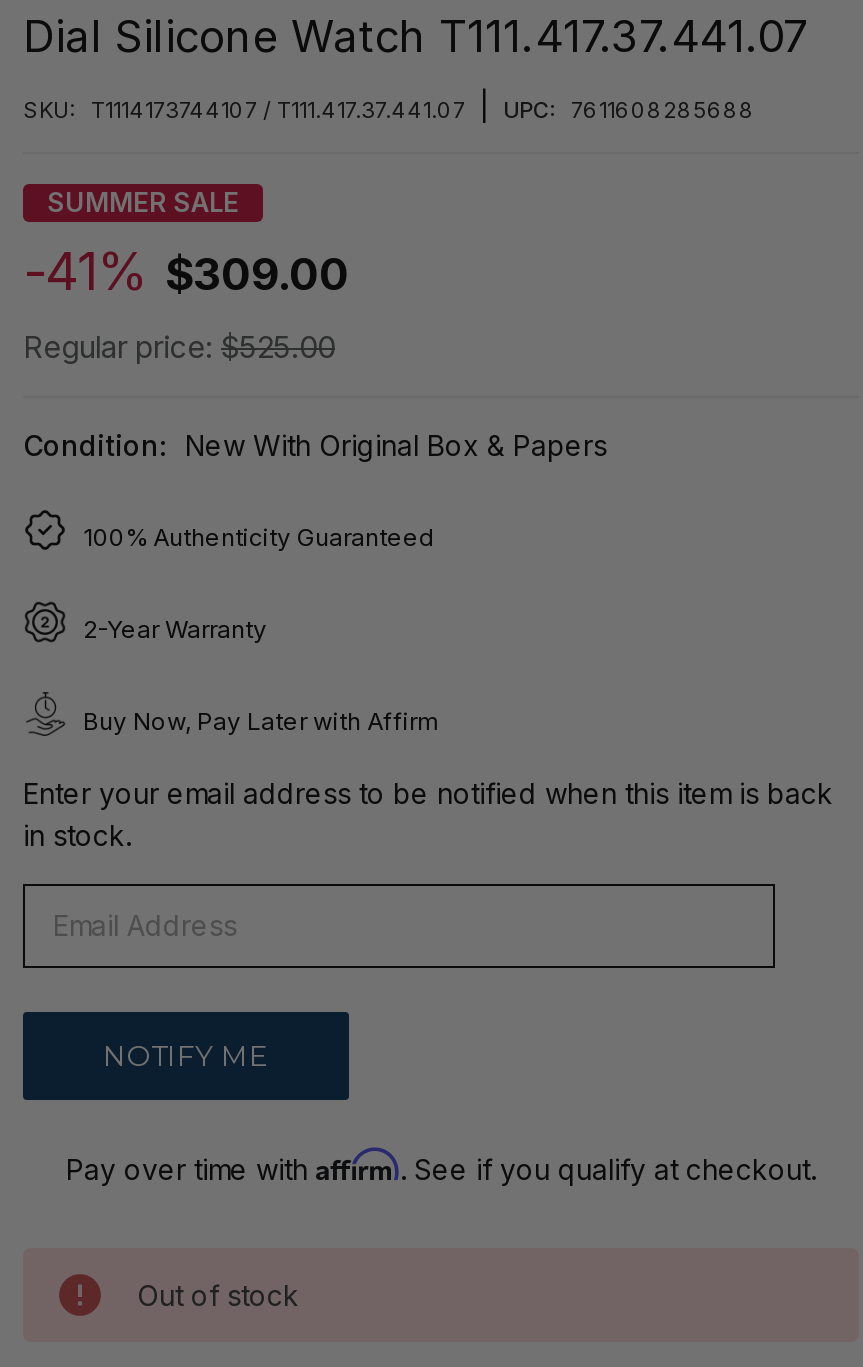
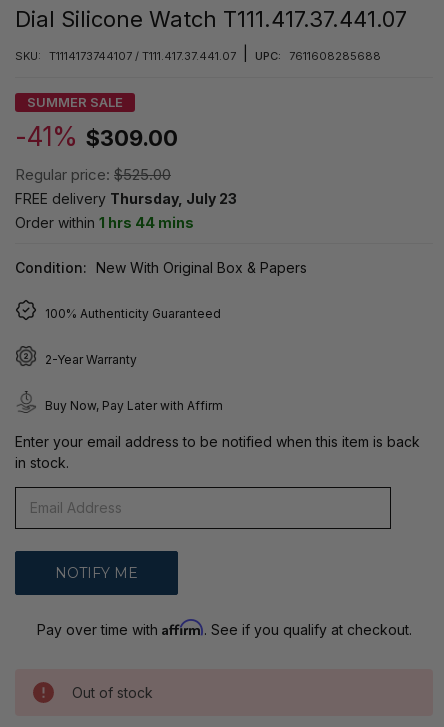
none -> [15,190,237,231] FREE delivery Thursday, July 23 | Order within 1 hrs 44 mins

